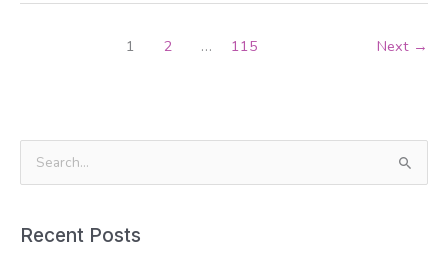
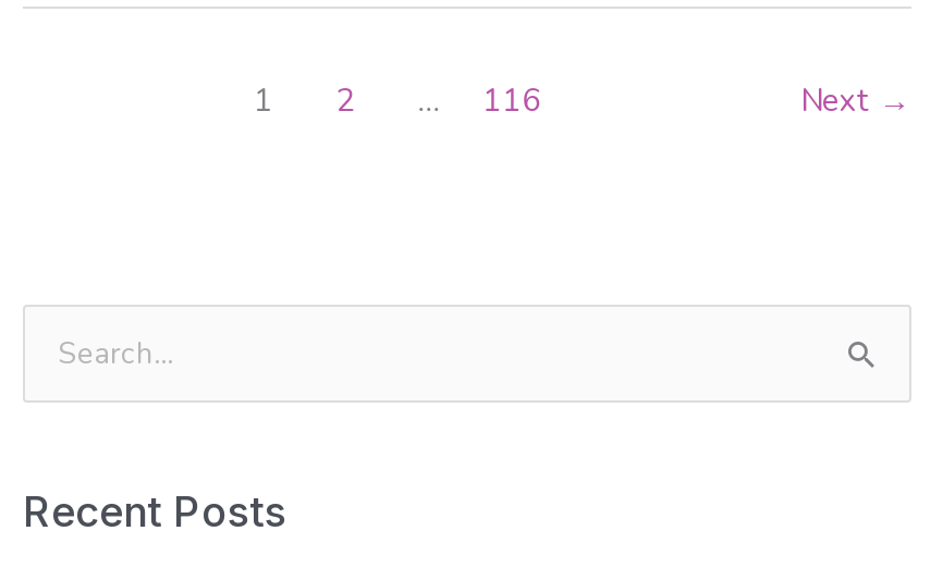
[231,36,258,56] 115 -> [483,79,541,122] 116

